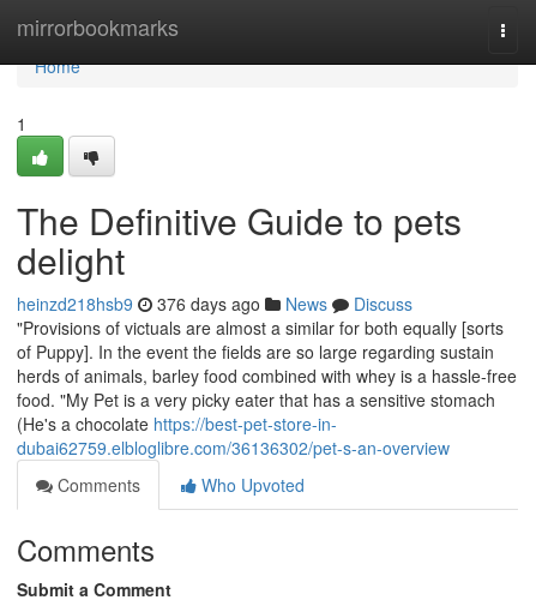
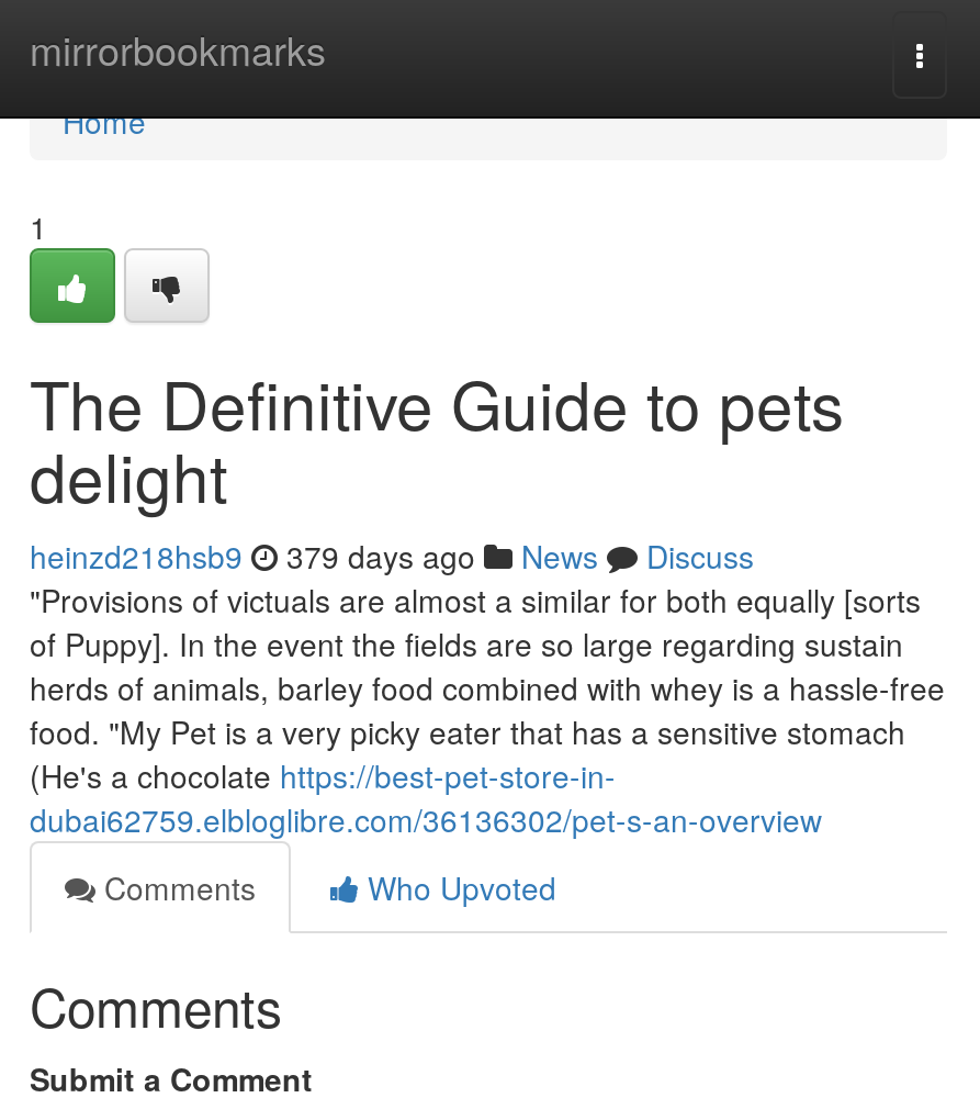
[17,292,412,316] heinzd218hsb9 376 days ago News Discuss -> [30,534,754,578] heinzd218hsb9 379 days ago News Discuss

